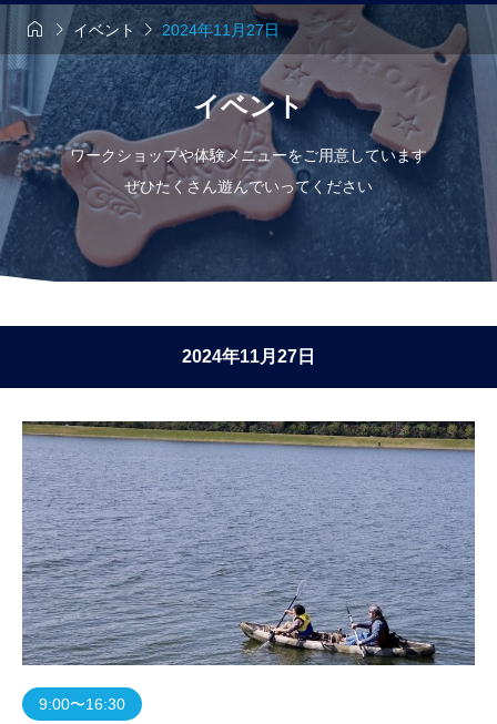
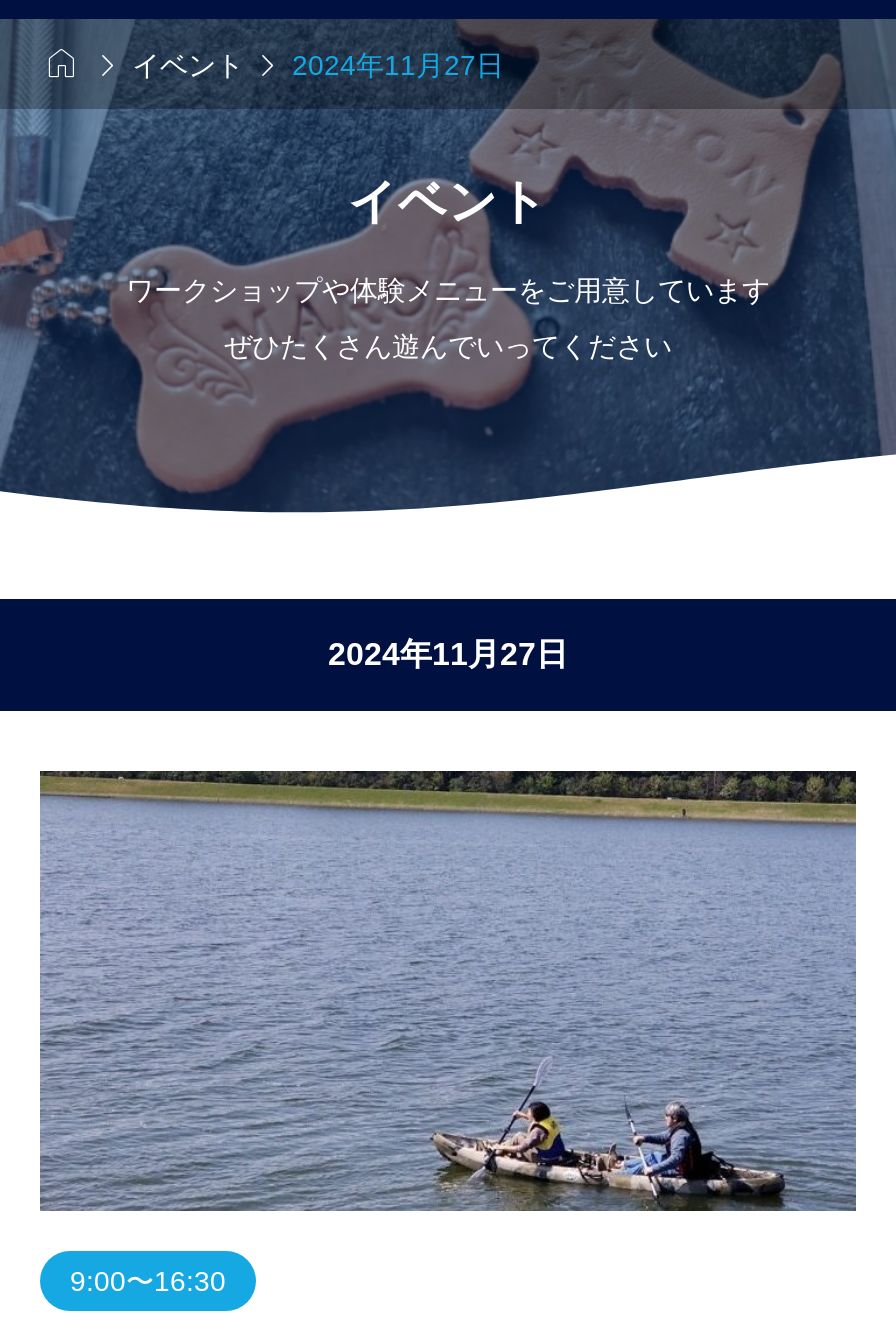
[3,246,494,283] [image] -> [6,453,890,519] [image]

